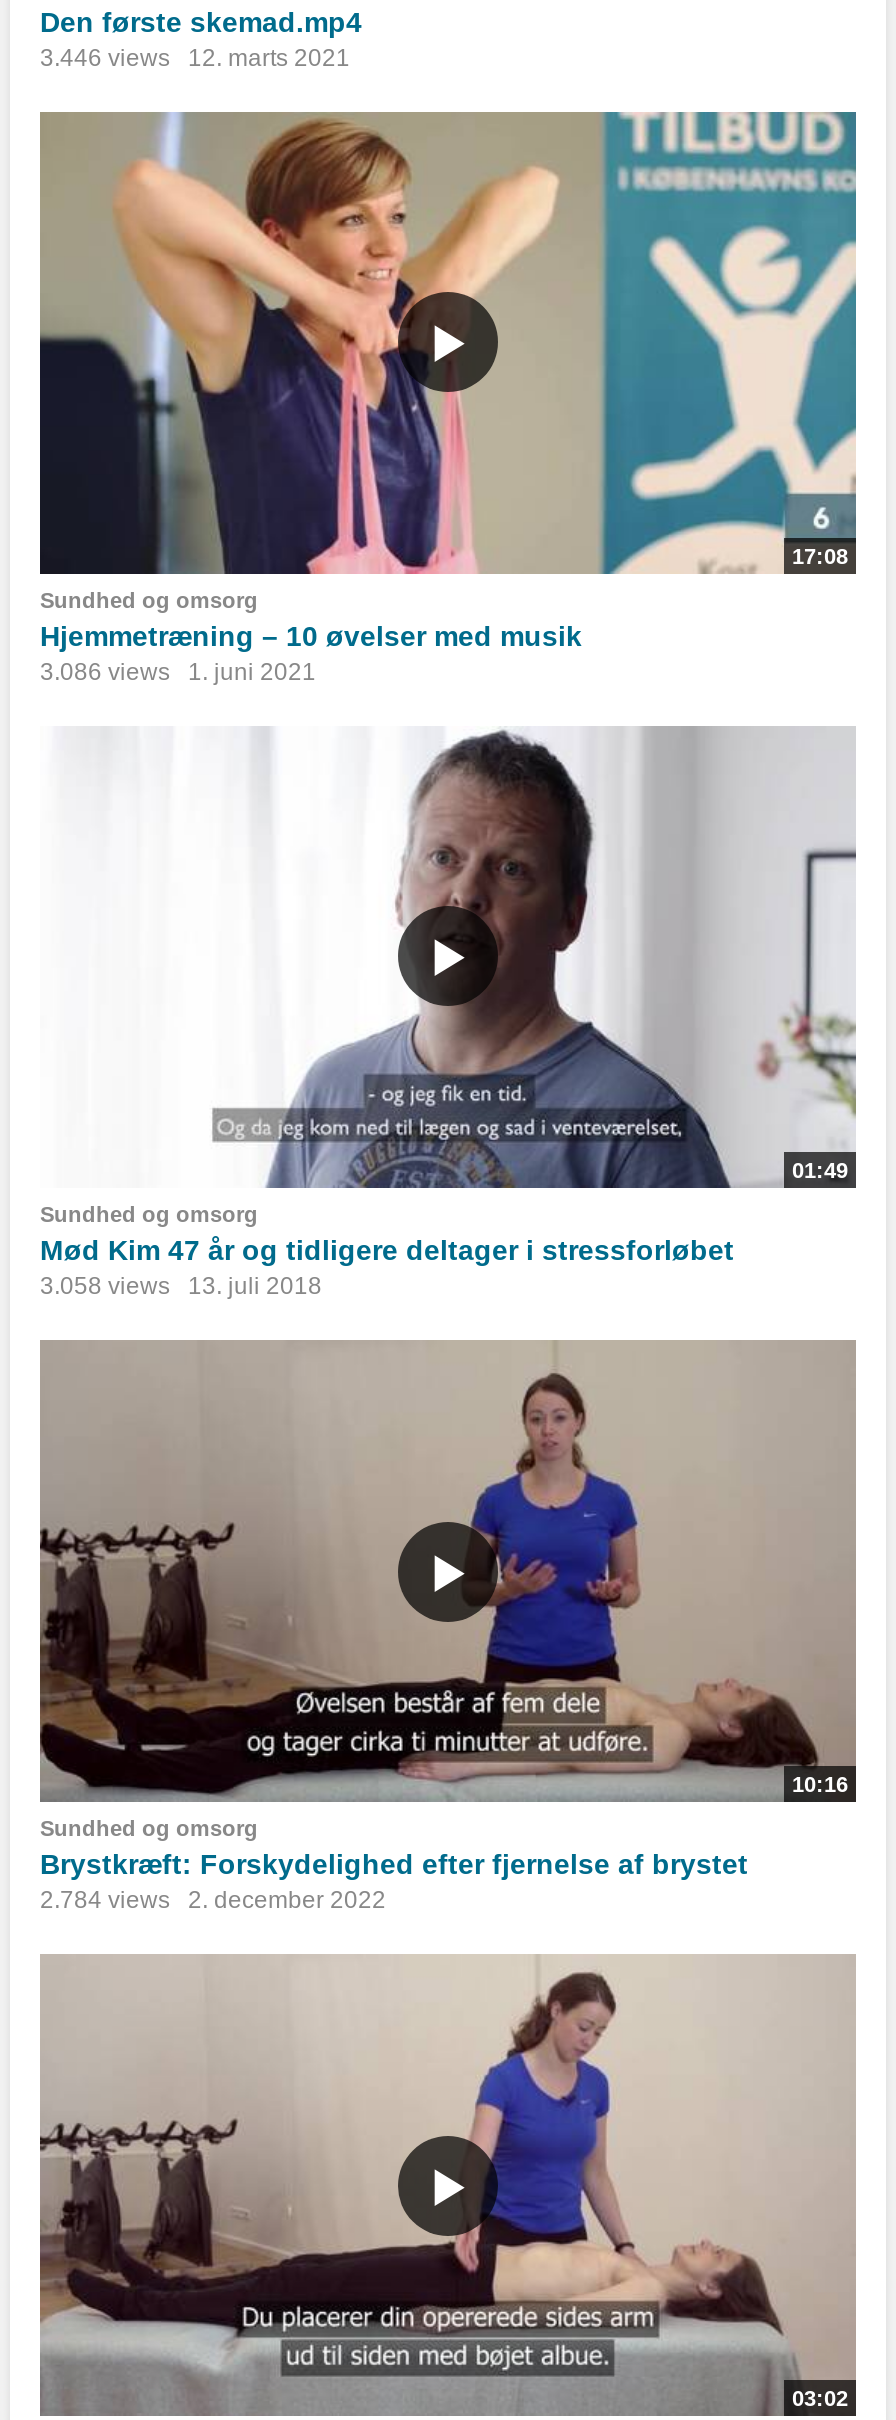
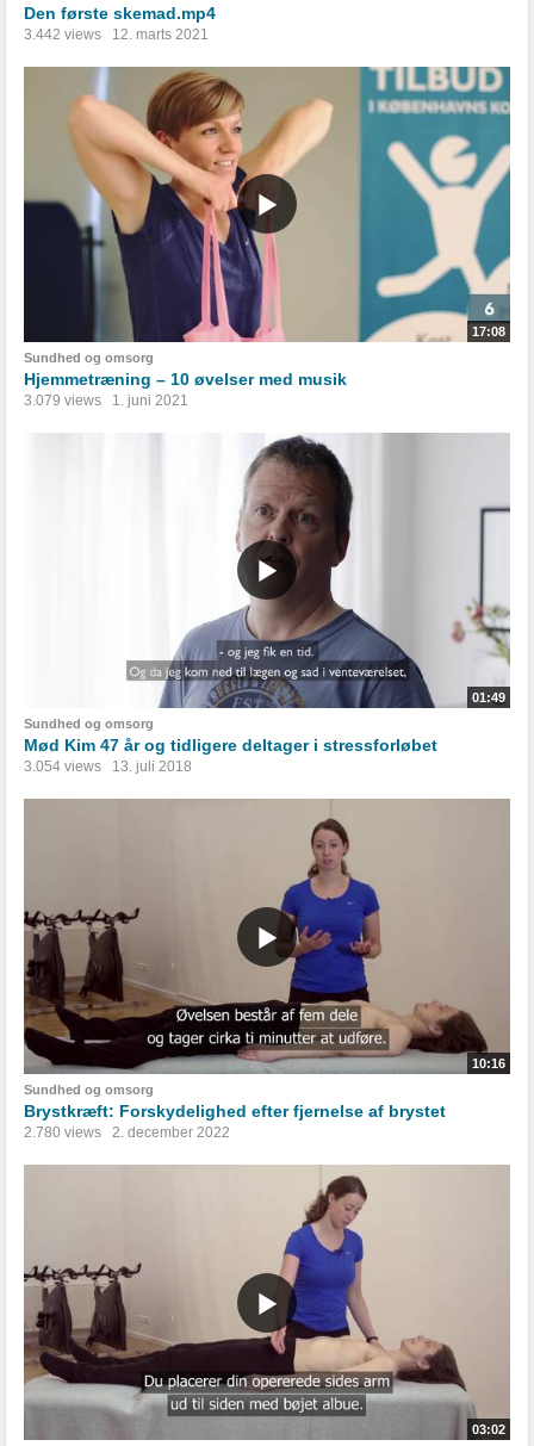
[40,43,350,71] 3.446 views 12. marts 2021 -> [24,26,209,42] 3.442 views 12. marts 2021
[40,658,316,686] 3.086 views 1. juni 2021 -> [24,392,188,409] 3.079 views 1. juni 2021
[40,1272,322,1300] 3.058 views 13. juli 2018 -> [24,758,192,775] 3.054 views 13. juli 2018
[40,1886,386,1914] 2.784 views 2. december 2022 -> [24,1124,230,1141] 2.780 views 2. december 2022

